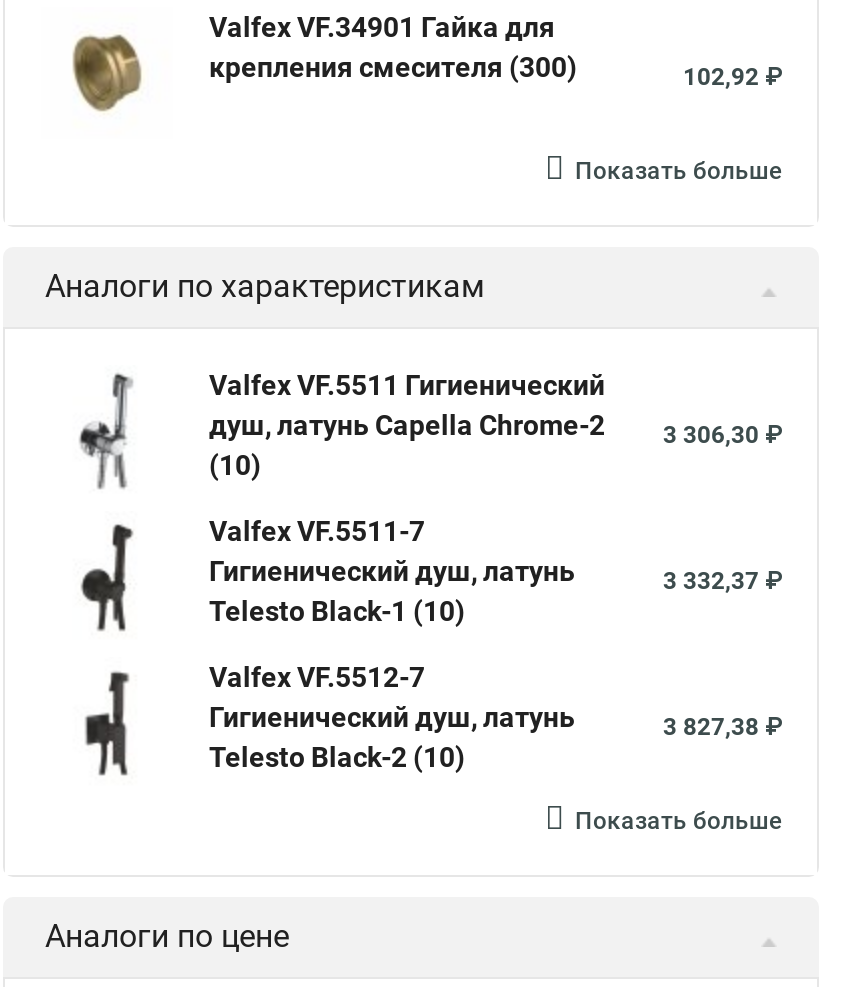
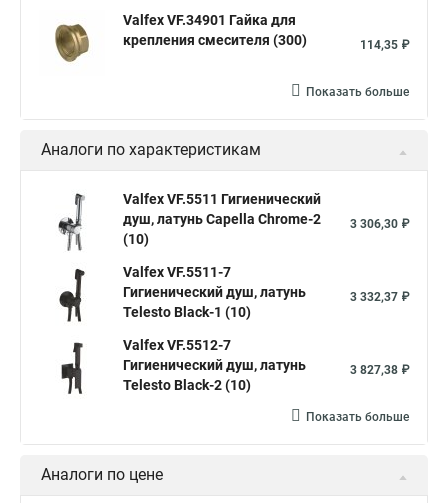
[683,63,781,91] 102,92 ₽ -> [360,38,409,52] 114,35 ₽

